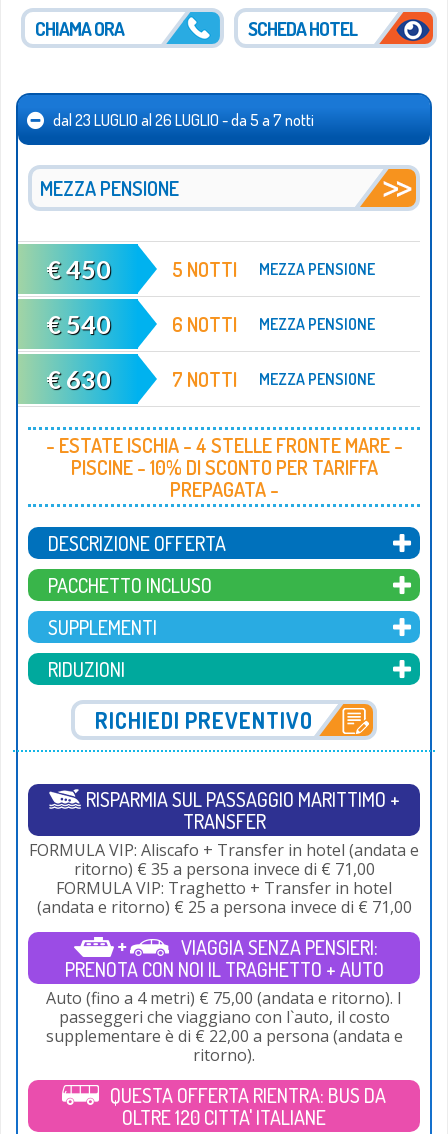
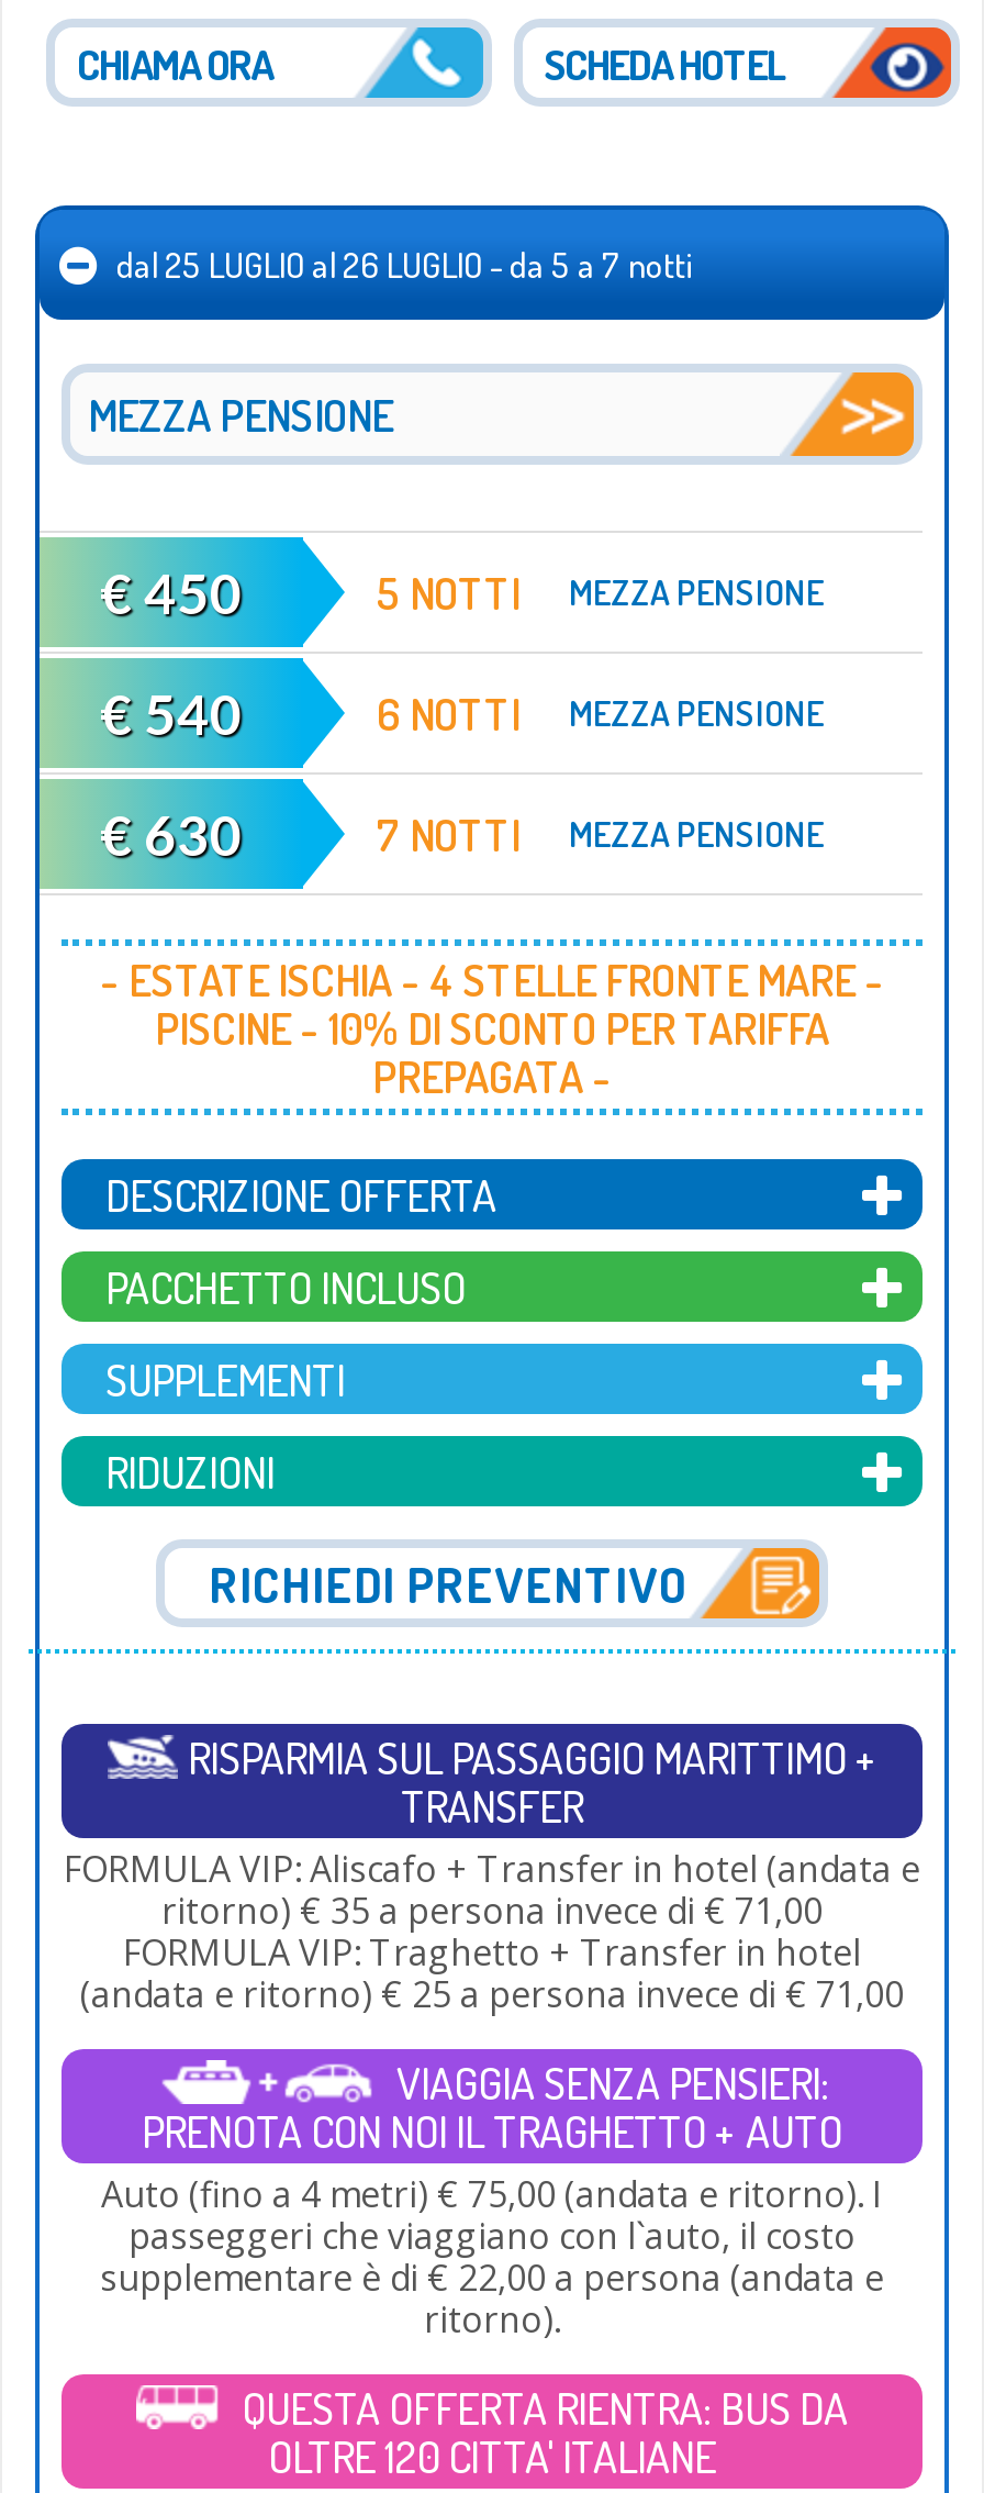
[53,110,314,130] dal 23 LUGLIO al 26 LUGLIO - da 5 a 7 notti -> [116,243,692,287] dal 25 LUGLIO al 26 LUGLIO - da 5 a 7 notti

